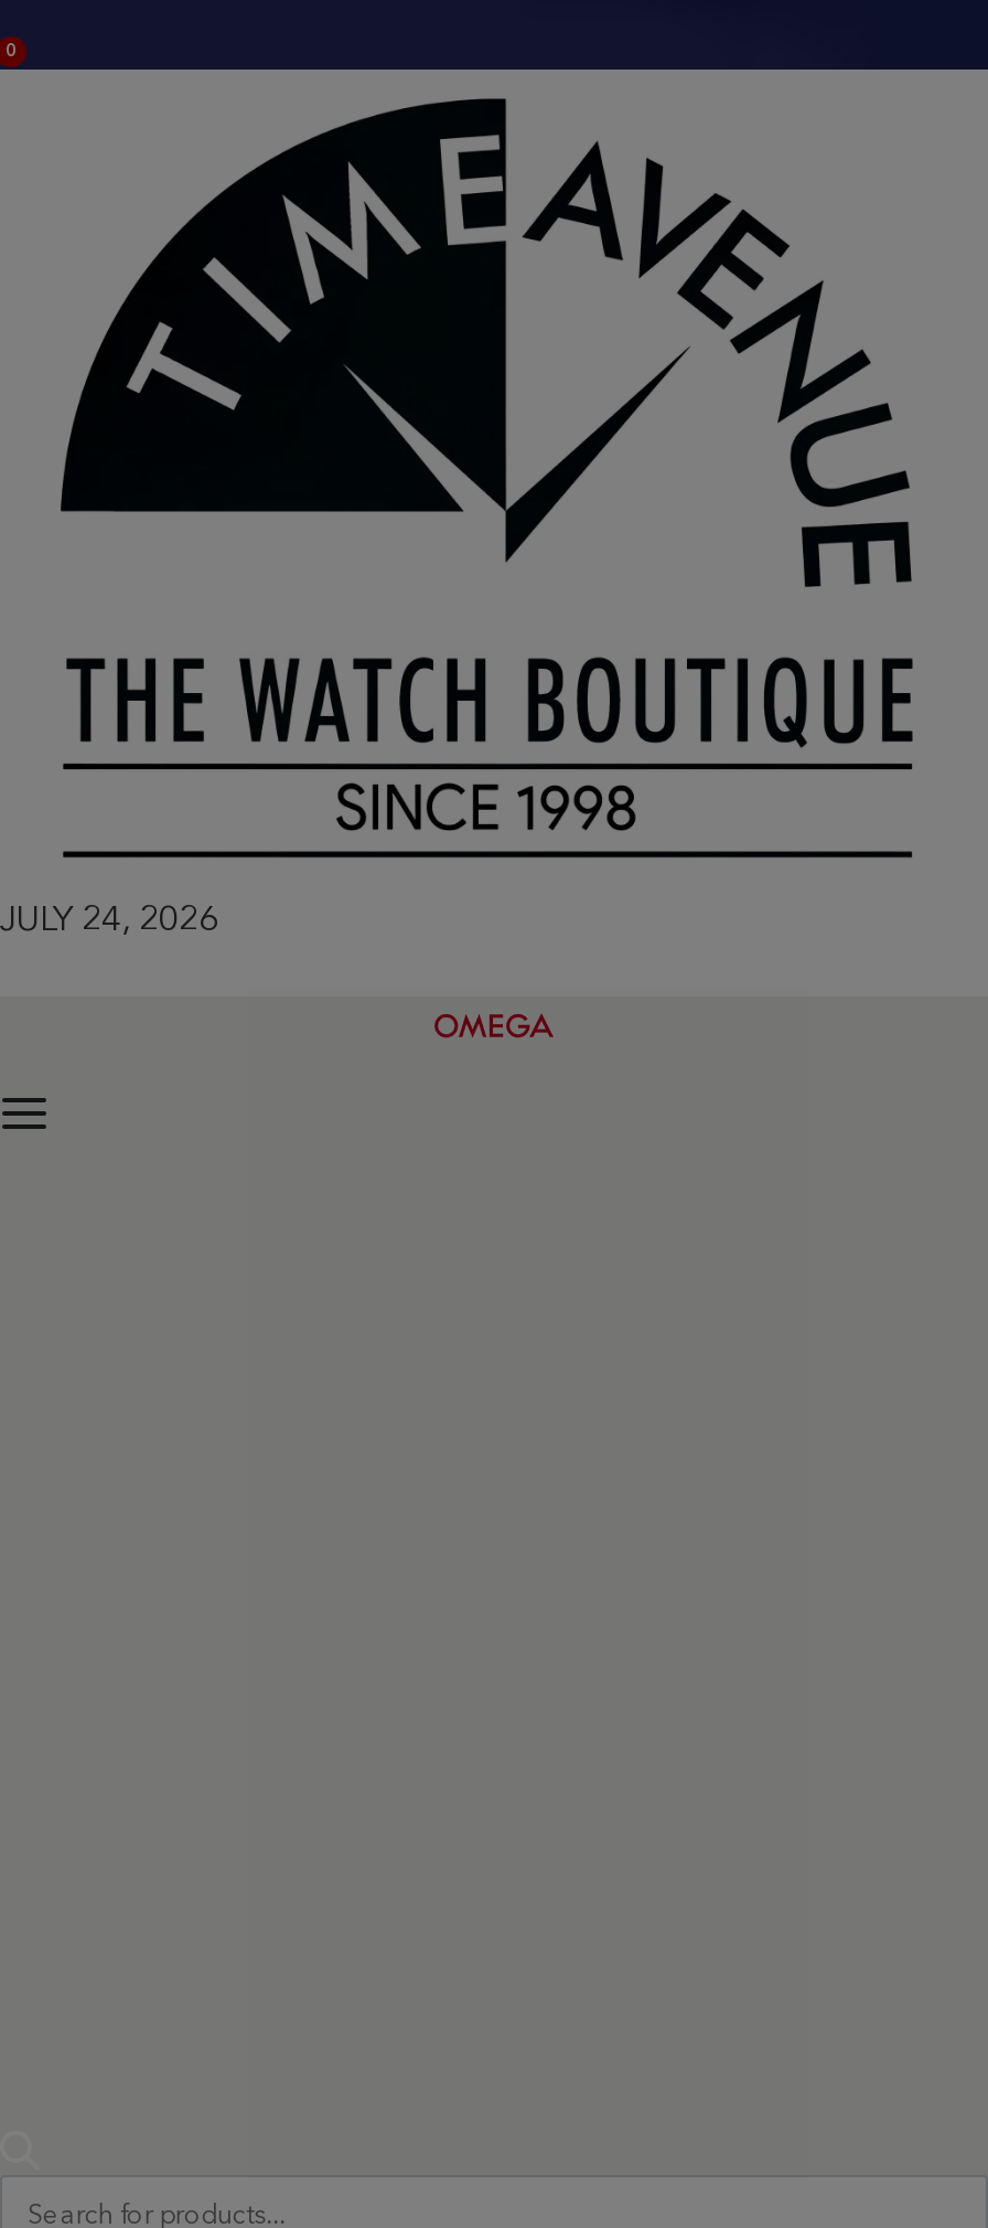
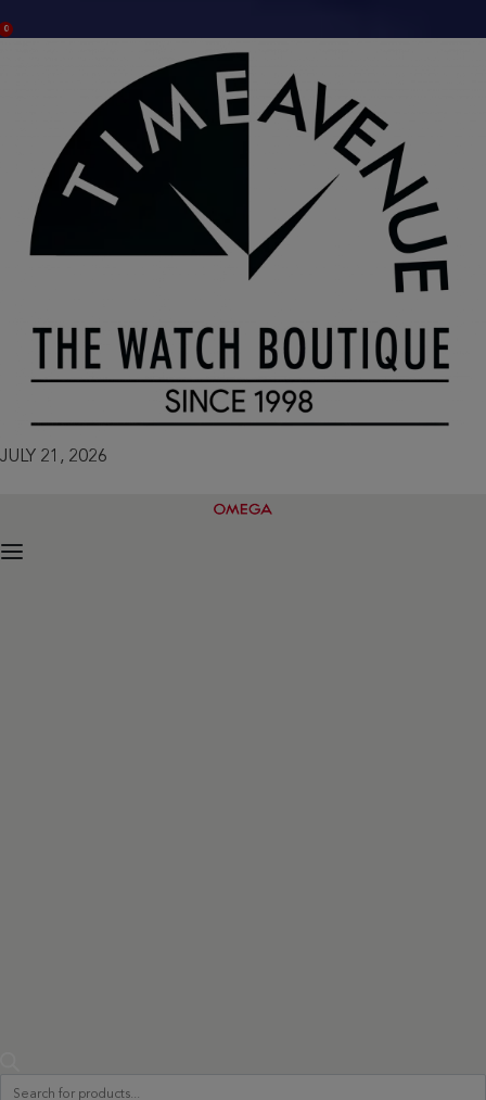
[0,904,218,940] JULY 24, 2026 -> [0,449,107,466] JULY 21, 2026

